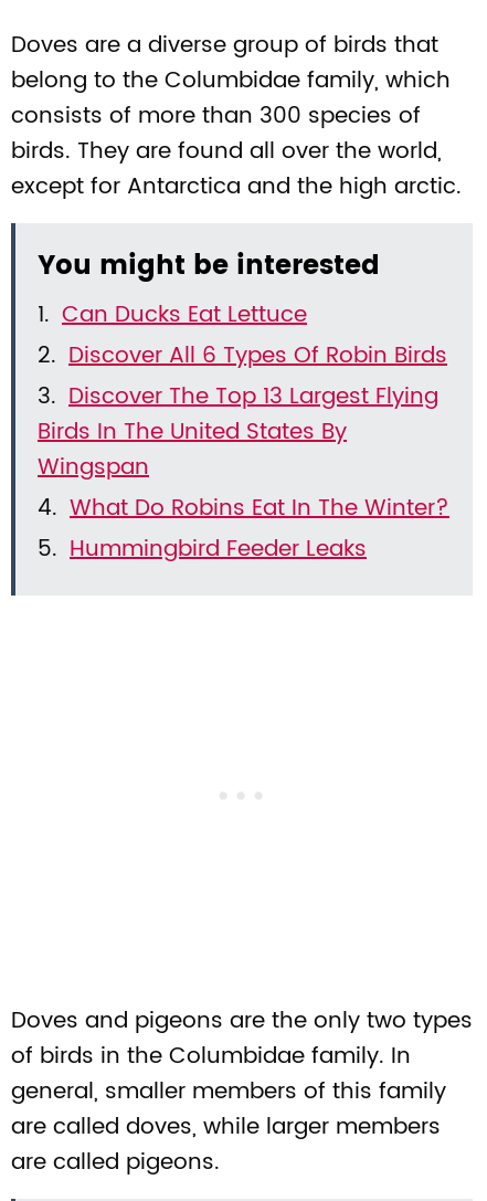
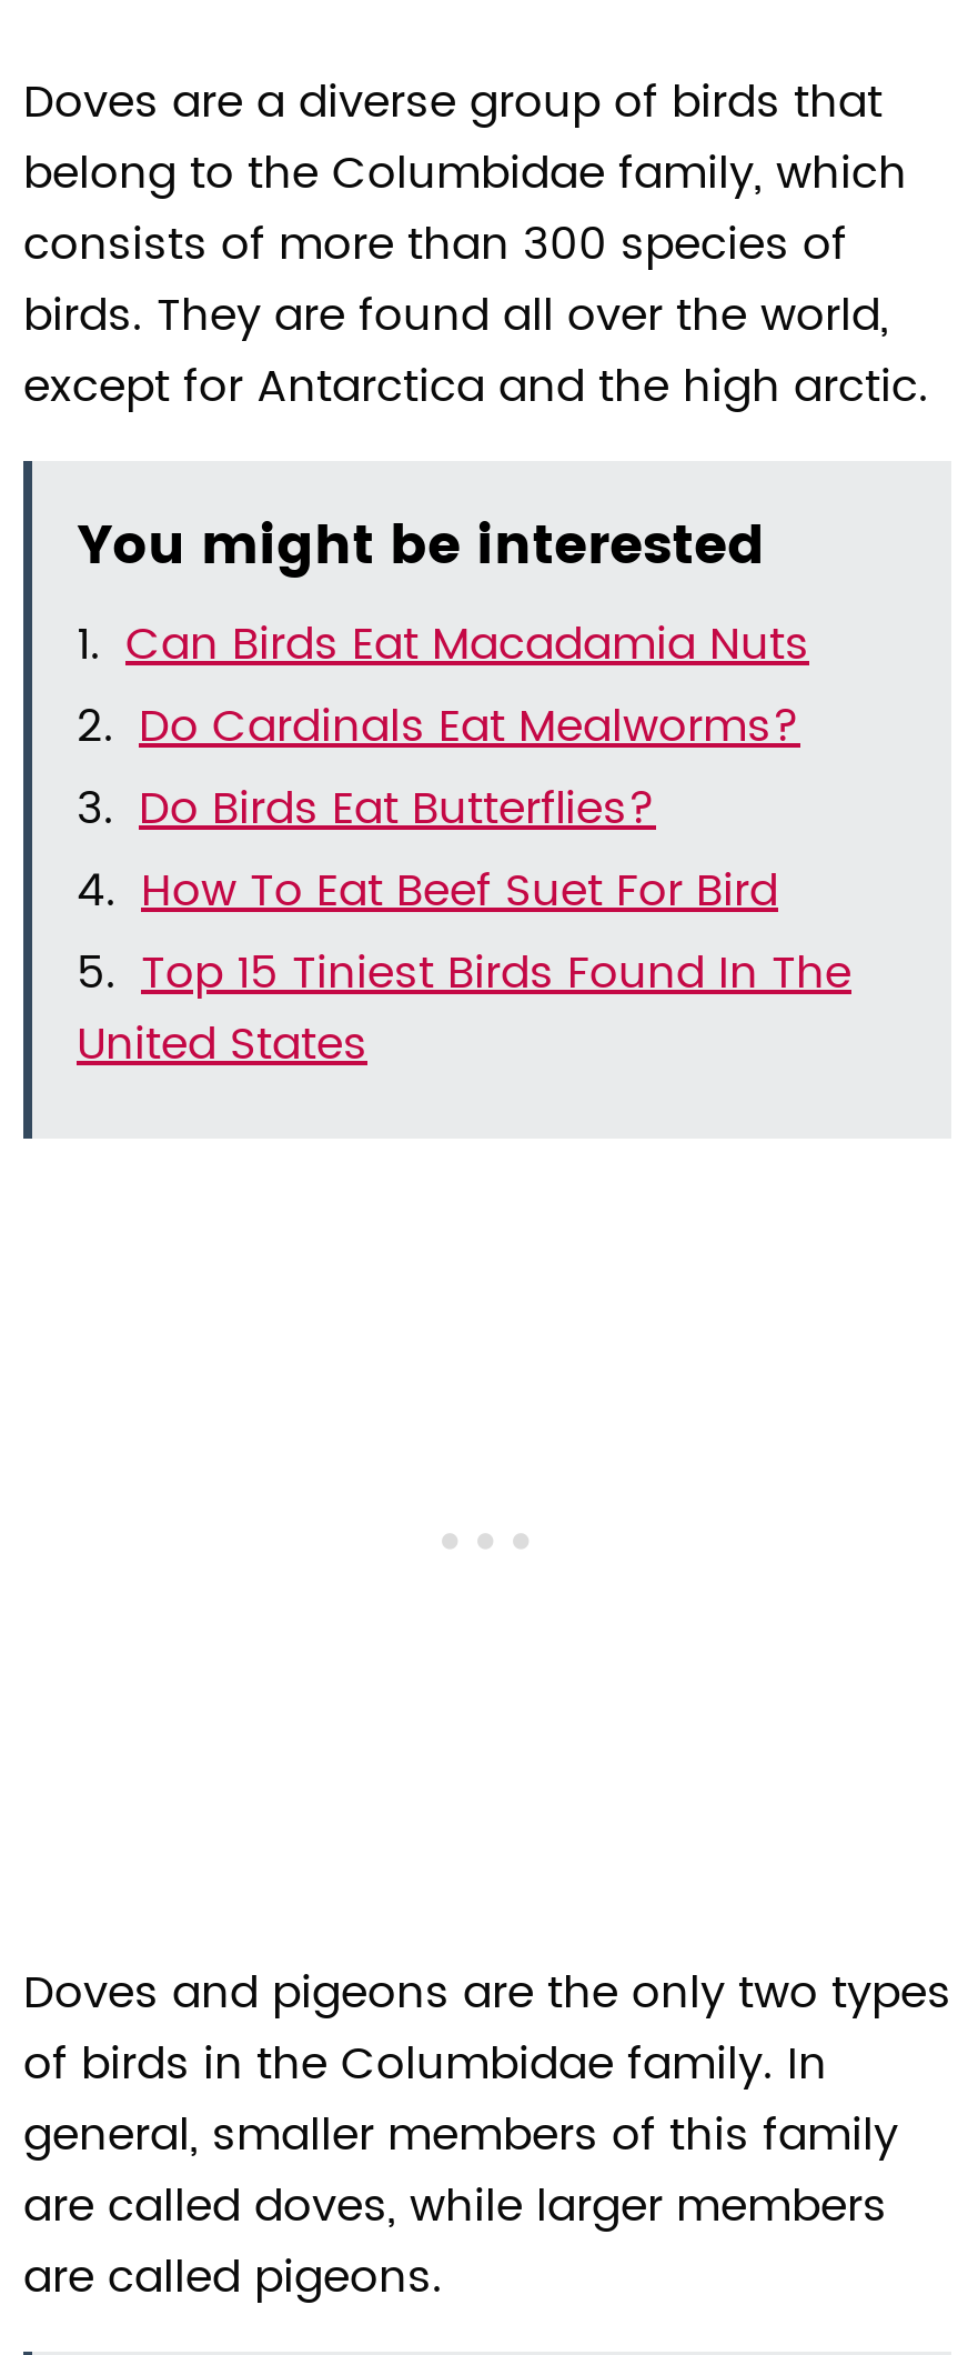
[38,297,449,568] Can Ducks Eat Lettuce | Discover All 6 Types Of Robin Birds | Discover The Top 13 Largest Flying | Birds In The United States By | Wingspan | What Do Robins Eat In The Winter? | Hummingbird Feeder Leaks -> [77,610,851,1084] Can Birds Eat Macadamia Nuts | Do Cardinals Eat Mealworms? | Do Birds Eat Butterflies? | How To Eat Beef Suet For Bird | Top 15 Tiniest Birds Found In The | United States

